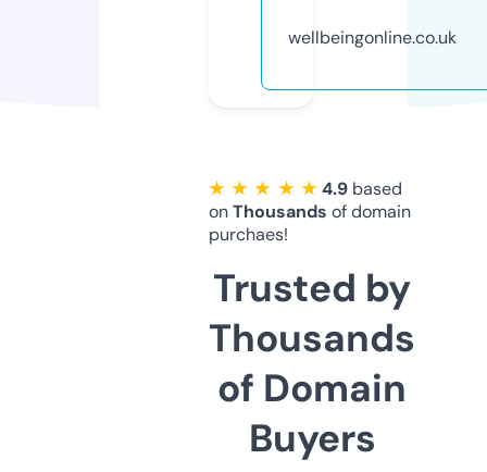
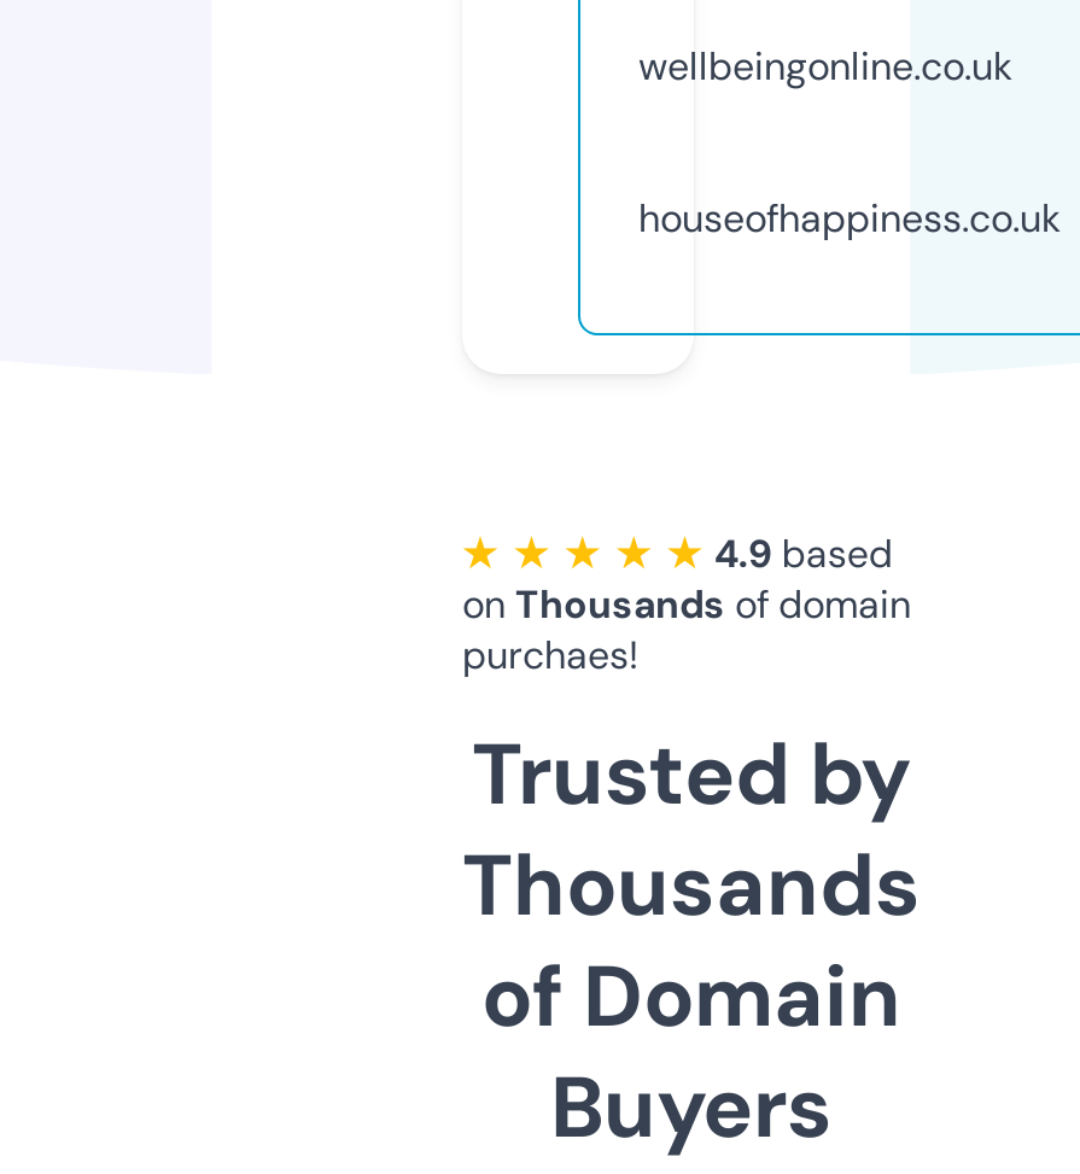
none -> [638,193,1061,243] houseofhappiness.co.uk

